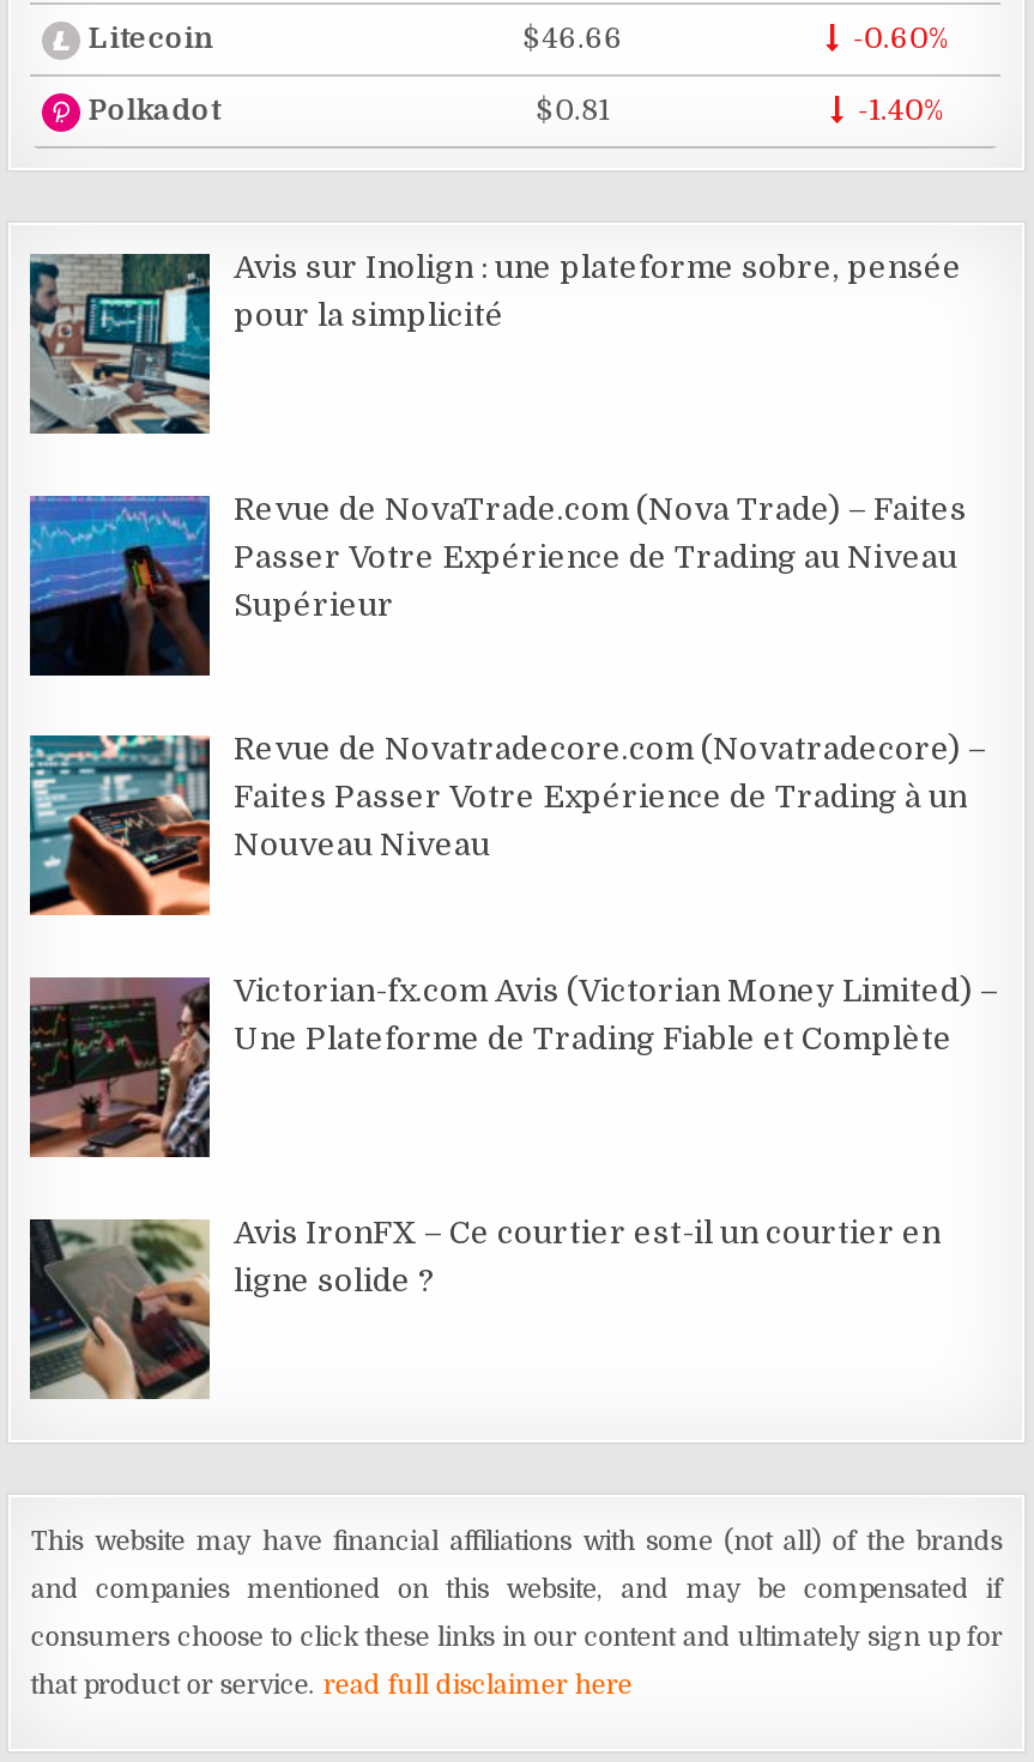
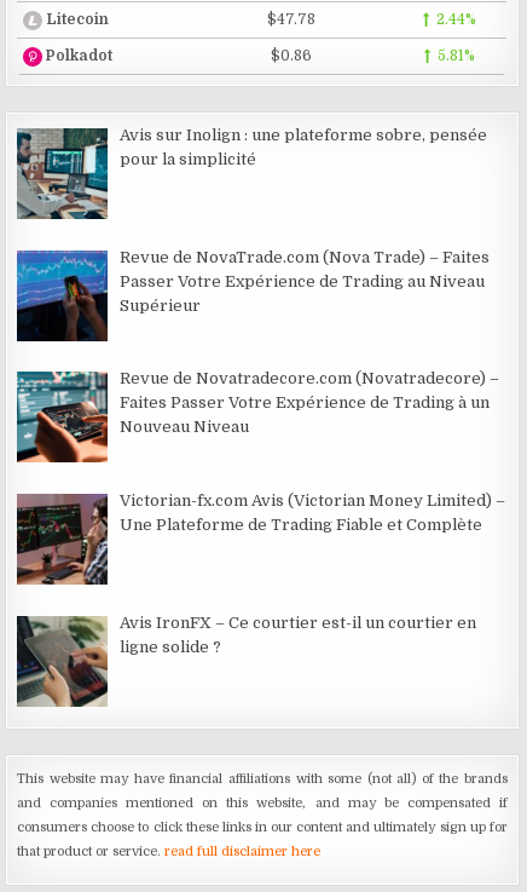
[523,22,624,56] $46.66 -> [267,11,315,28] $47.78
[852,22,950,56] -0.60% -> [436,11,476,28] 2.44%
[536,94,610,127] $0.81 -> [270,47,311,64] $0.86
[857,94,946,127] -1.40% -> [438,47,475,64] 5.81%

